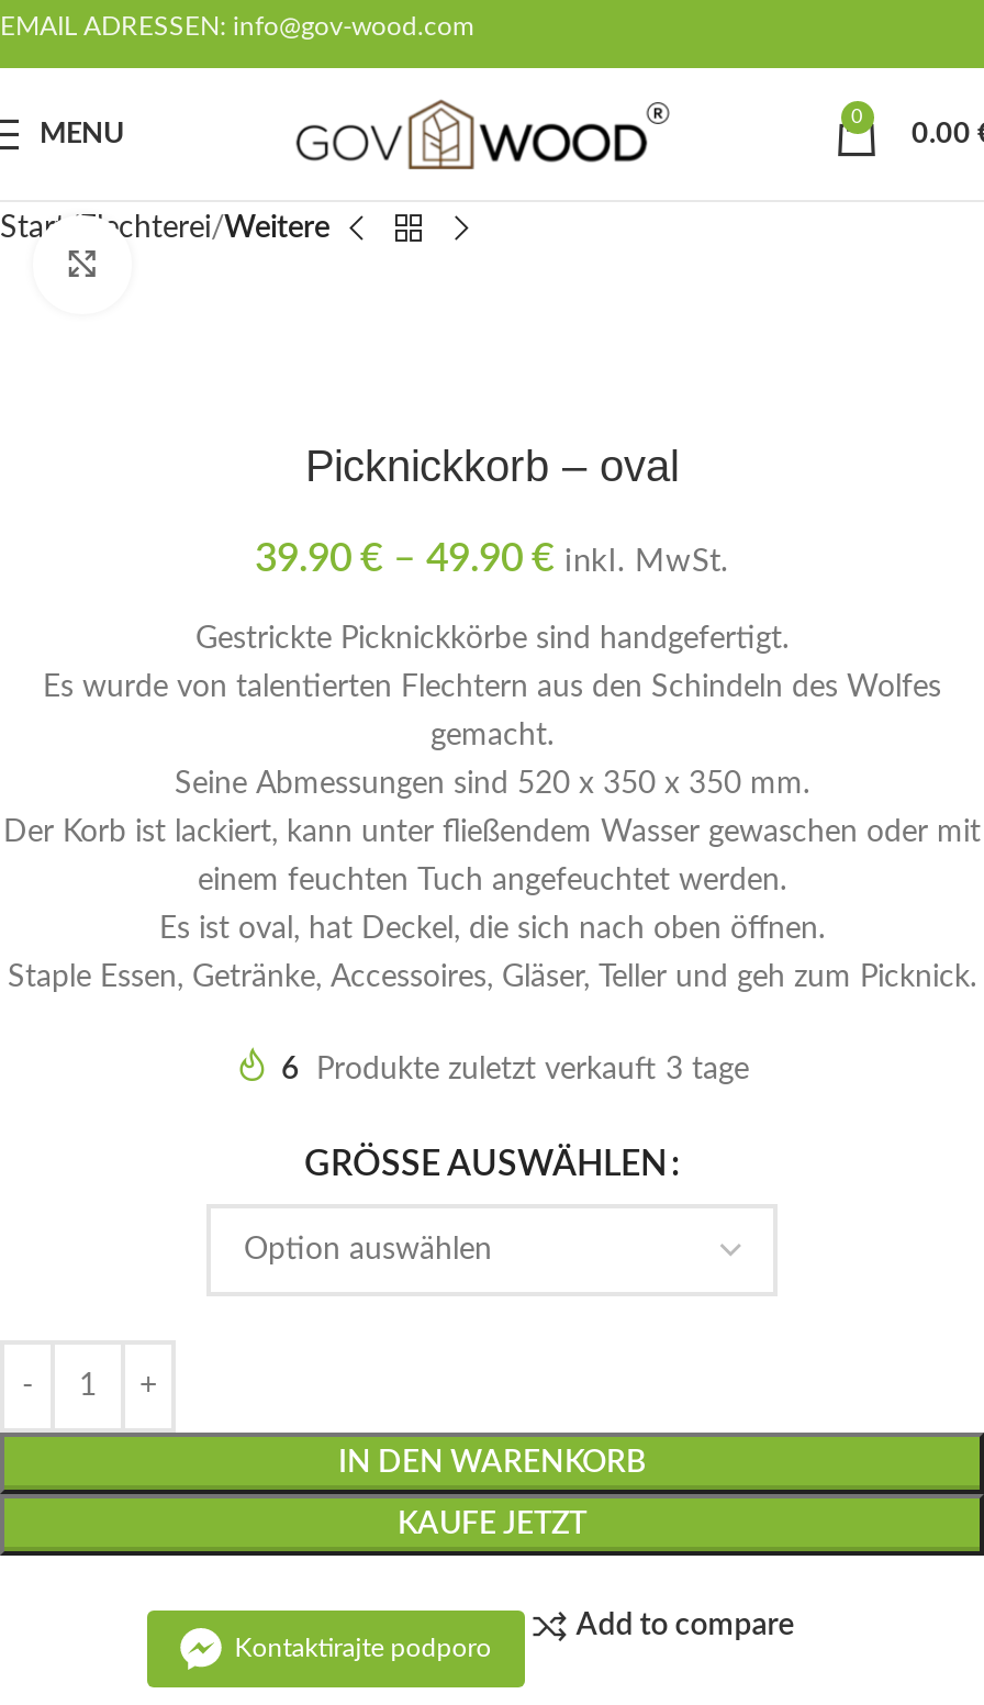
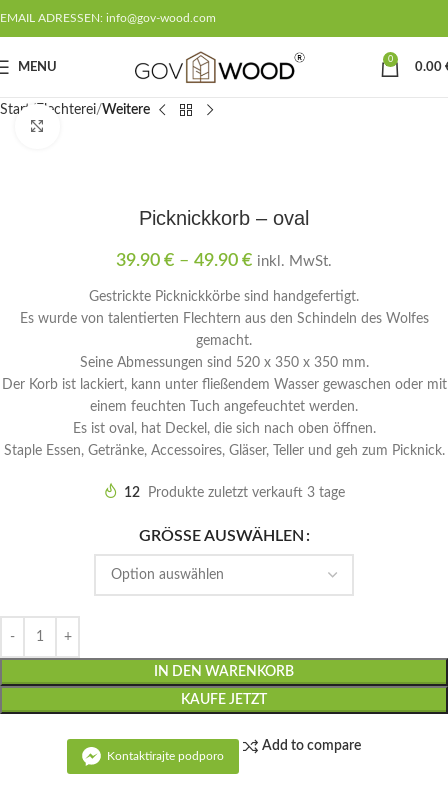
[281,1055,749,1085] 6 Produkte zuletzt verkauft 3 tage -> [124,486,345,500] 12 Produkte zuletzt verkauft 3 tage

